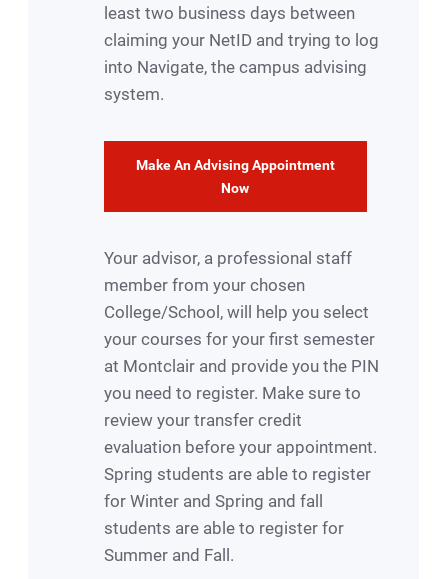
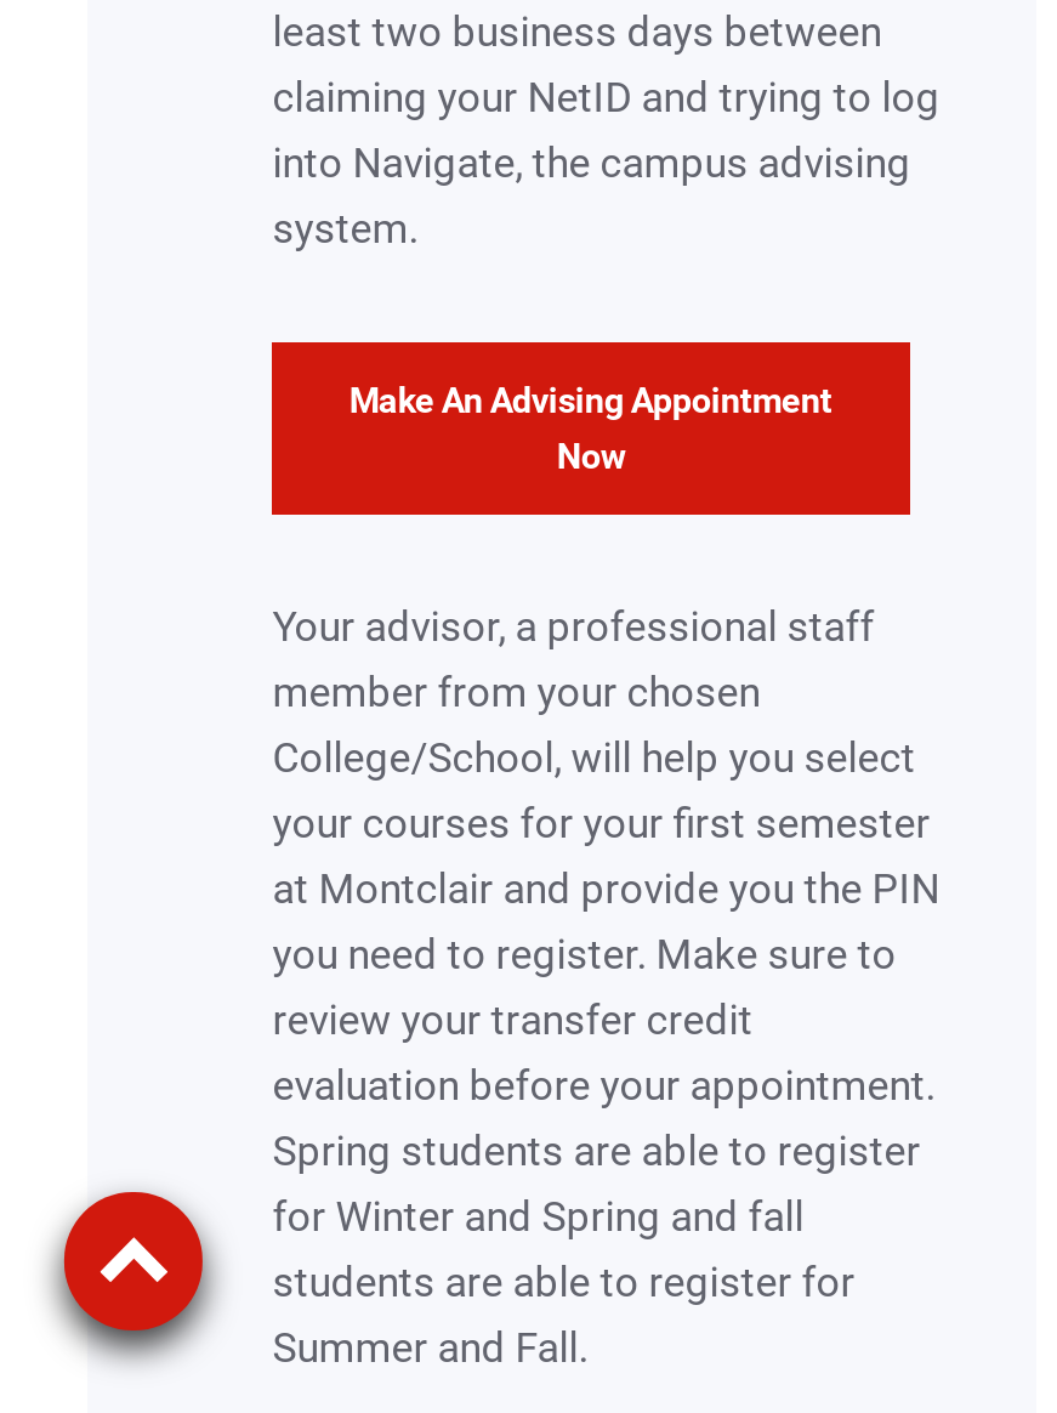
none -> [49,1187,218,1364] [image]

